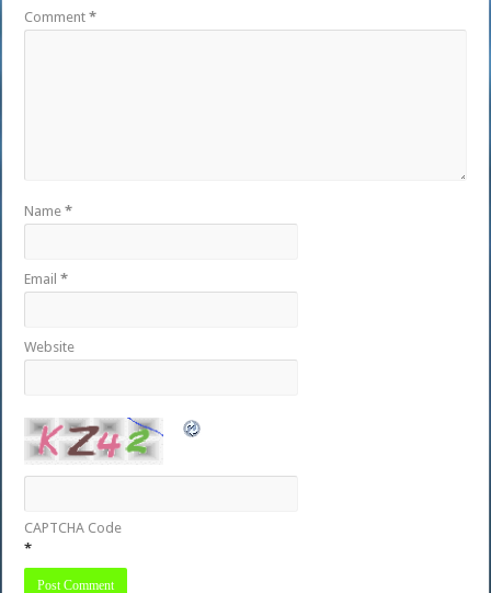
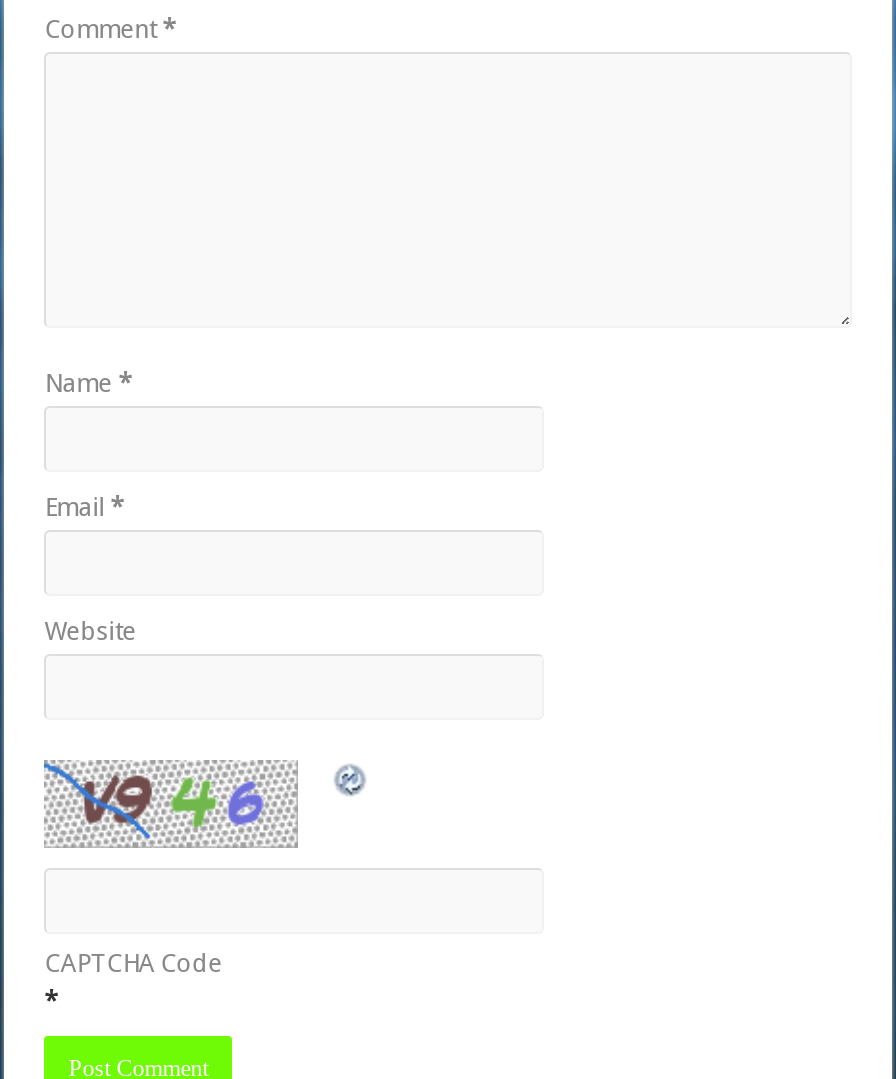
[24,418,163,466] [image] -> [42,760,300,850] [image]

